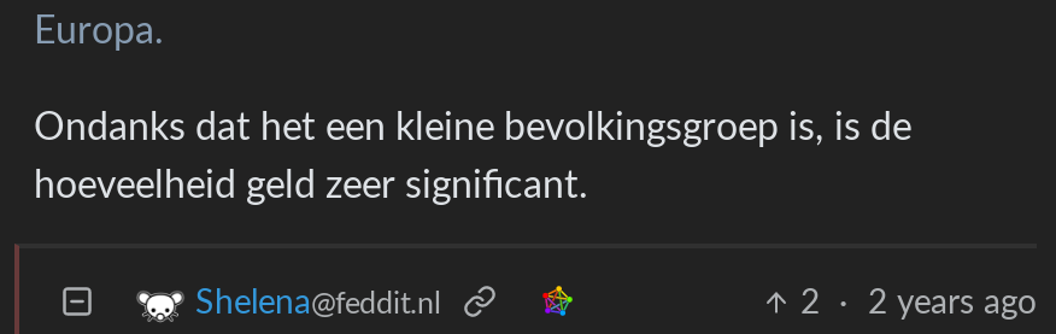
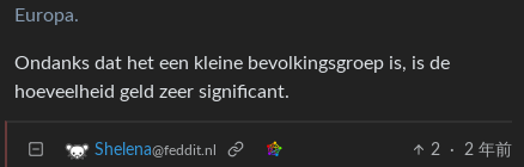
[800,287,1037,320] 2 · 2 years ago -> [431,142,512,159] 2 · 2 年前

